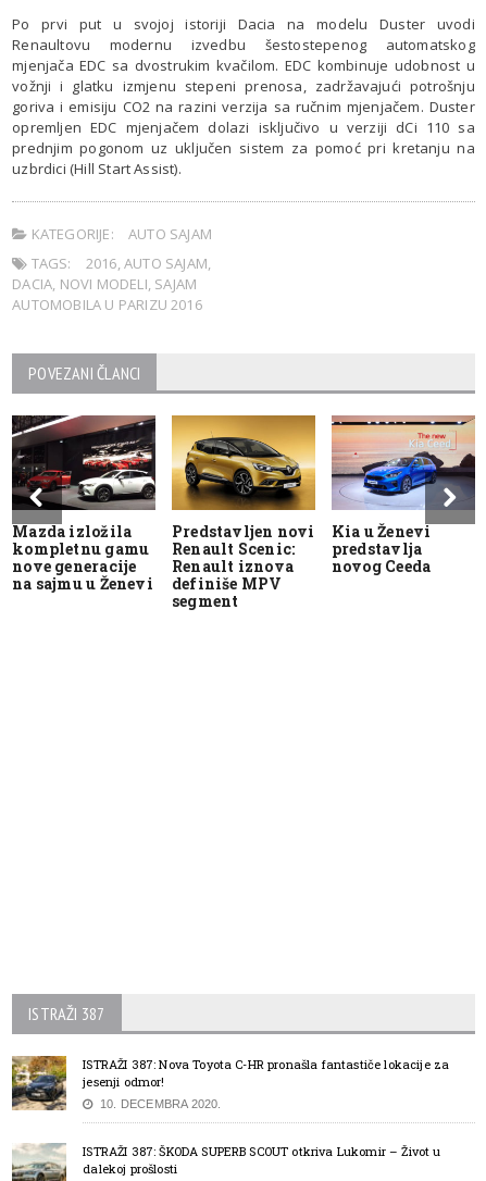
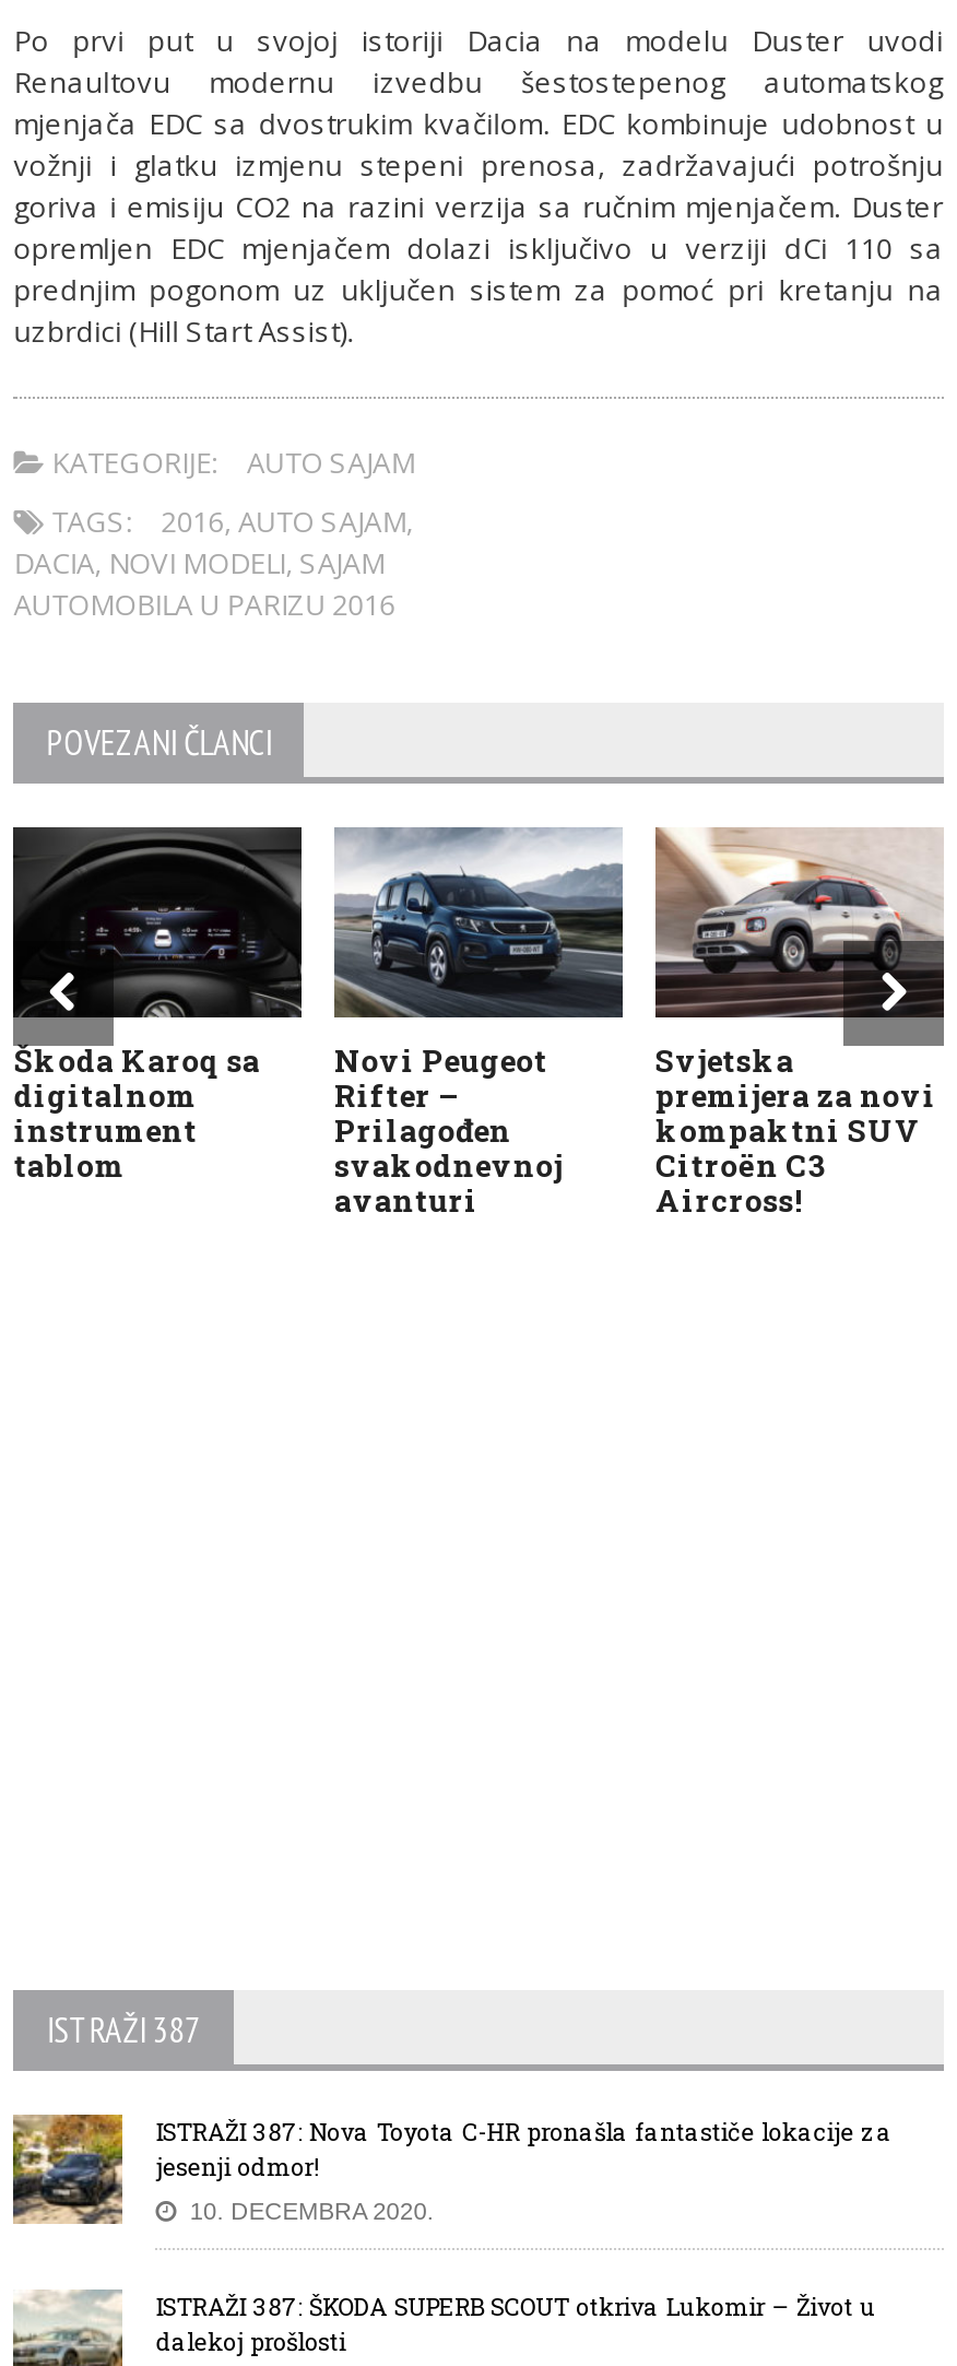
[12,414,157,594] [image] | Mazda izložila | kompletnu gamu | nove generacije | na sajmu u Ženevi -> [13,825,302,1186] [image] | Škoda Karoq sa | digitalnom | instrument | tablom
[171,414,316,611] [image] | Predstavljen novi | Renault Scenic: | Renault iznova | definiše MPV | segment -> [332,825,625,1221] [image] | Novi Peugeot | Rifter – | Prilagođen | svakodnevnoj | avanturi
[331,414,476,577] [image] | Kia u Ženevi | predstavlja | novog Ceeda -> [653,827,944,1221] [image] | Svjetska | premijera za novi | kompaktni SUV | Citroën C3 | Aircross!

